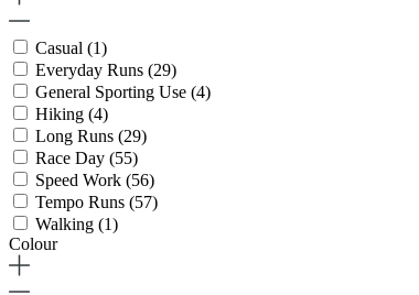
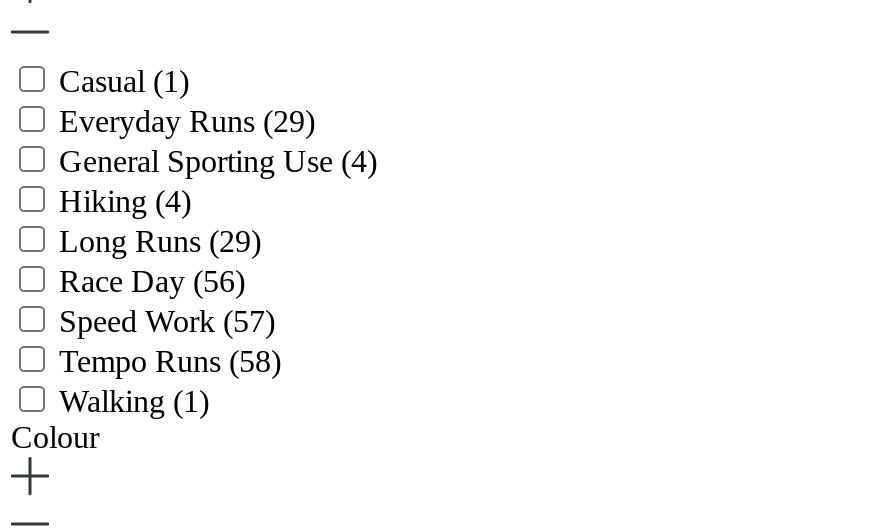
[31,148,138,167] Race Day (55) -> [51,263,245,297] Race Day (56)
[31,170,154,189] Speed Work (56) -> [51,303,275,337] Speed Work (57)
[31,192,158,211] Tempo Runs (57) -> [51,343,281,377] Tempo Runs (58)

